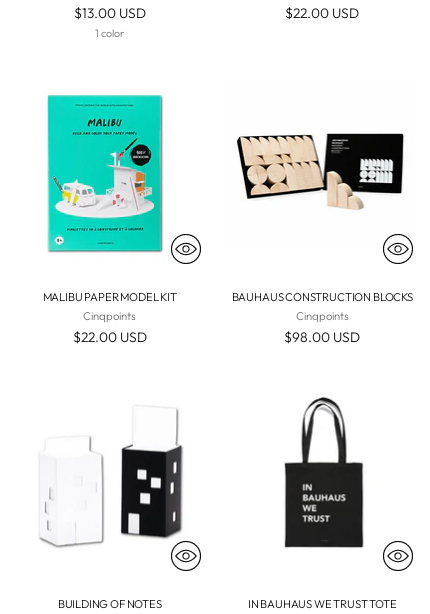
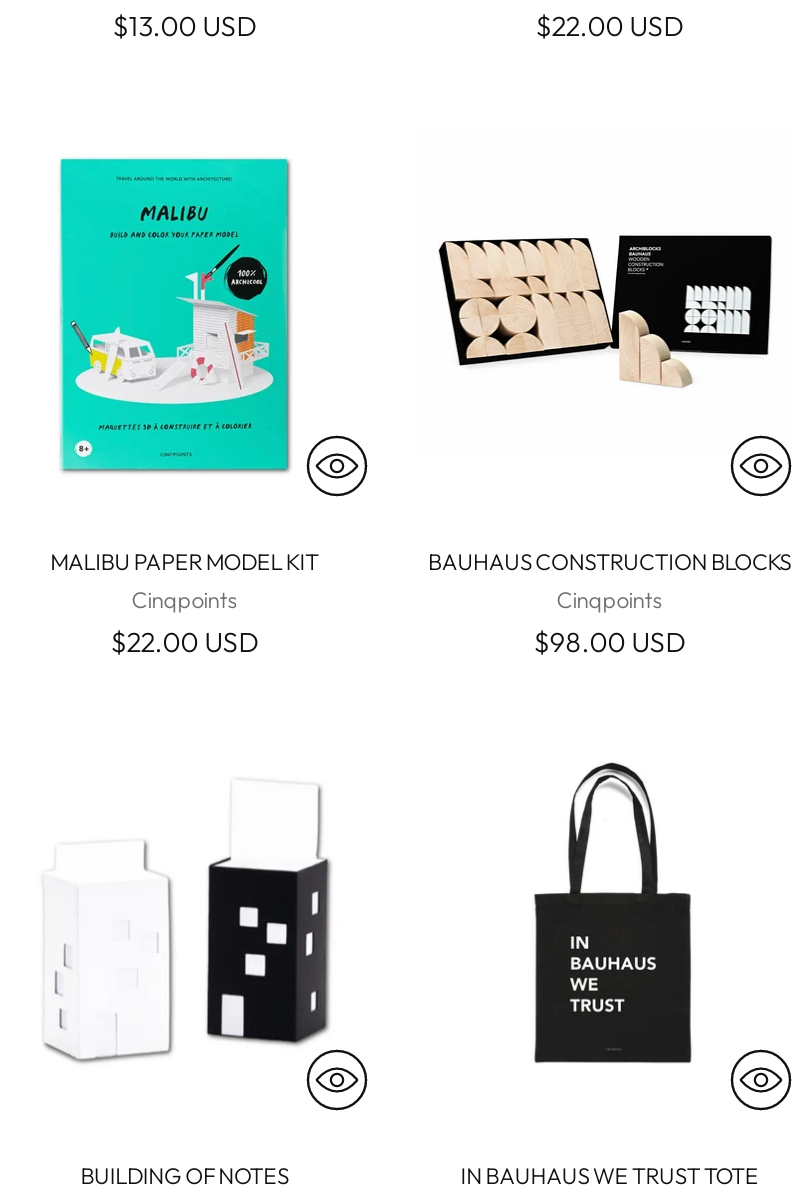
[95,26,124,40] 1 color -> none

